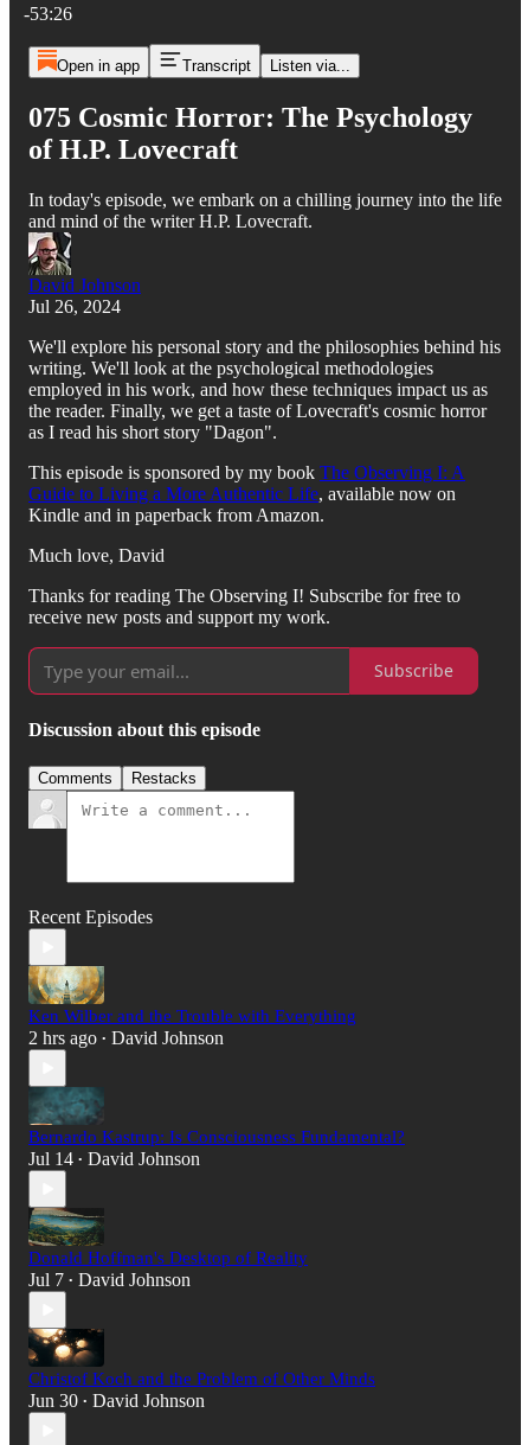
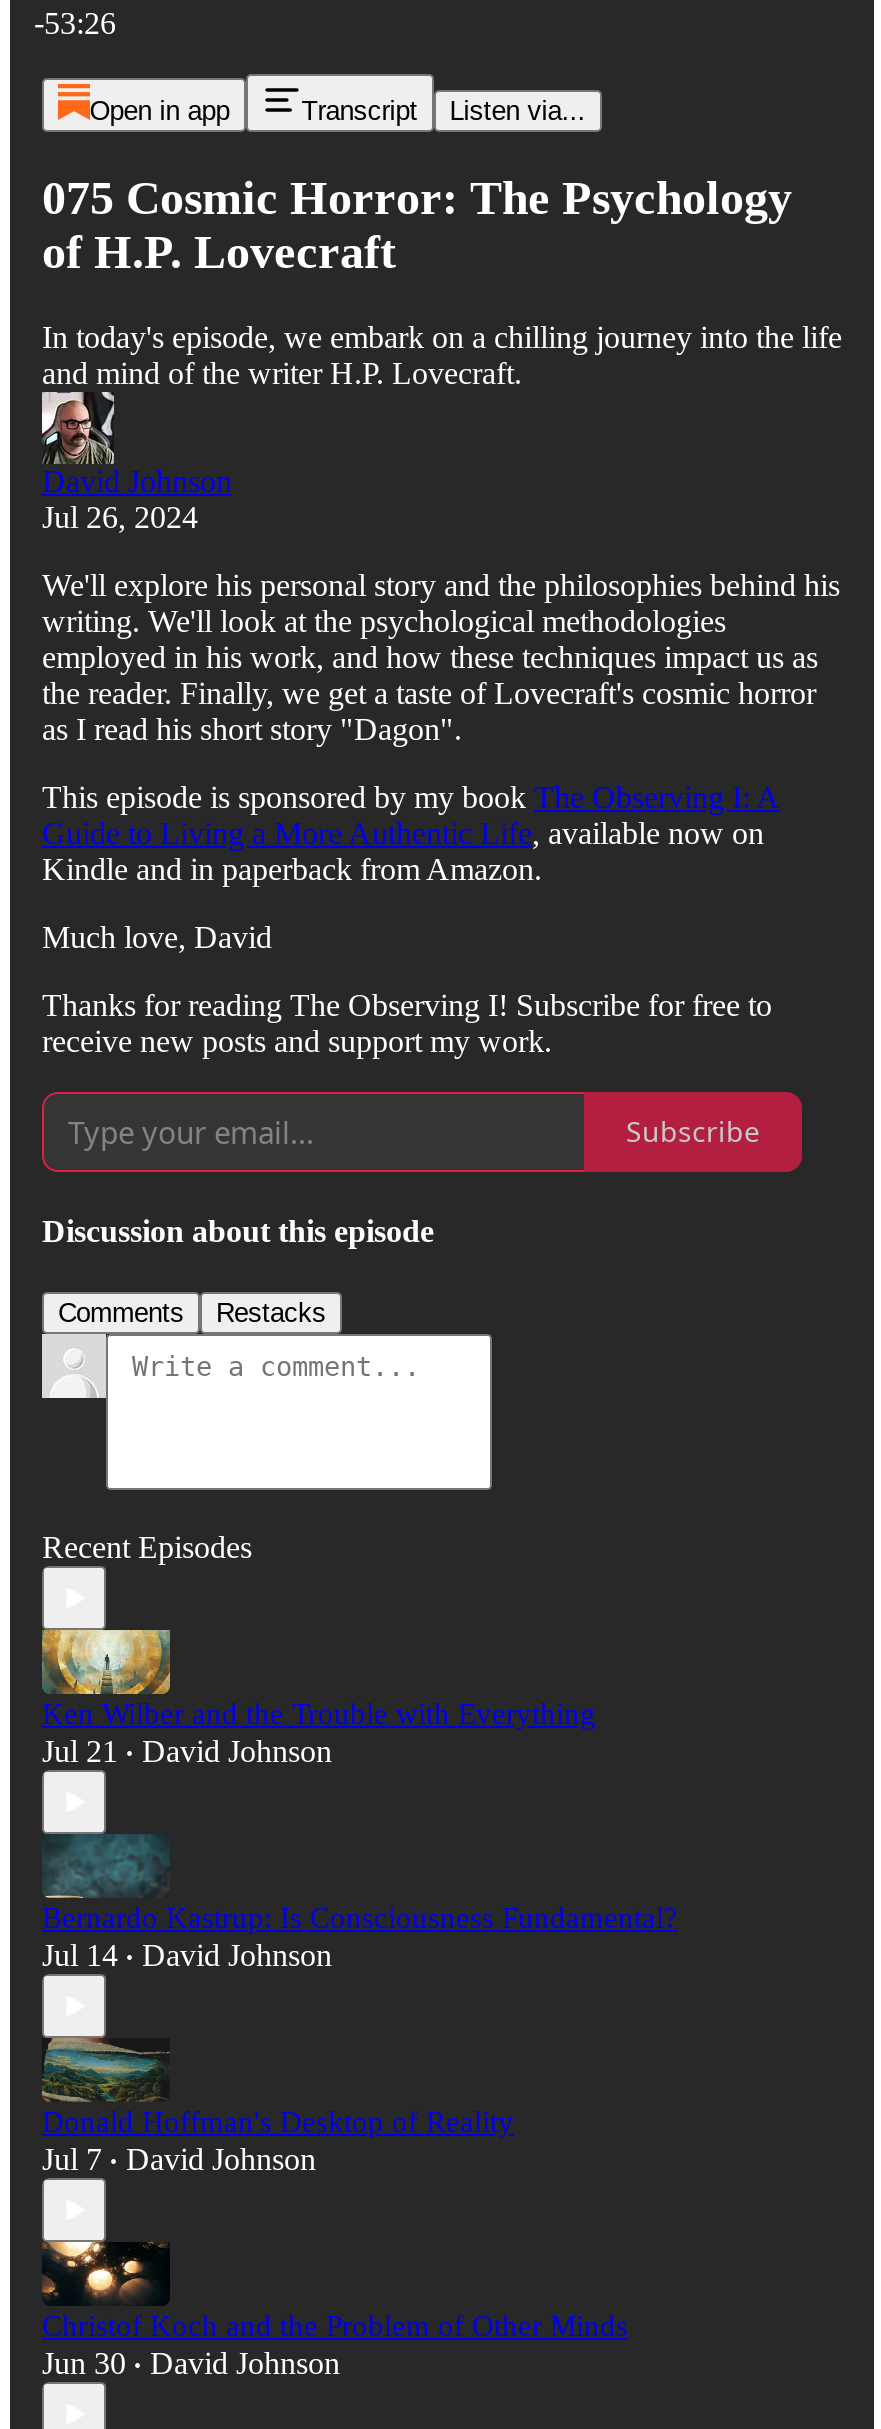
[28,1028,224,1048] 2 hrs ago • David Johnson -> [42,1735,332,1769] Jul 21 • David Johnson

